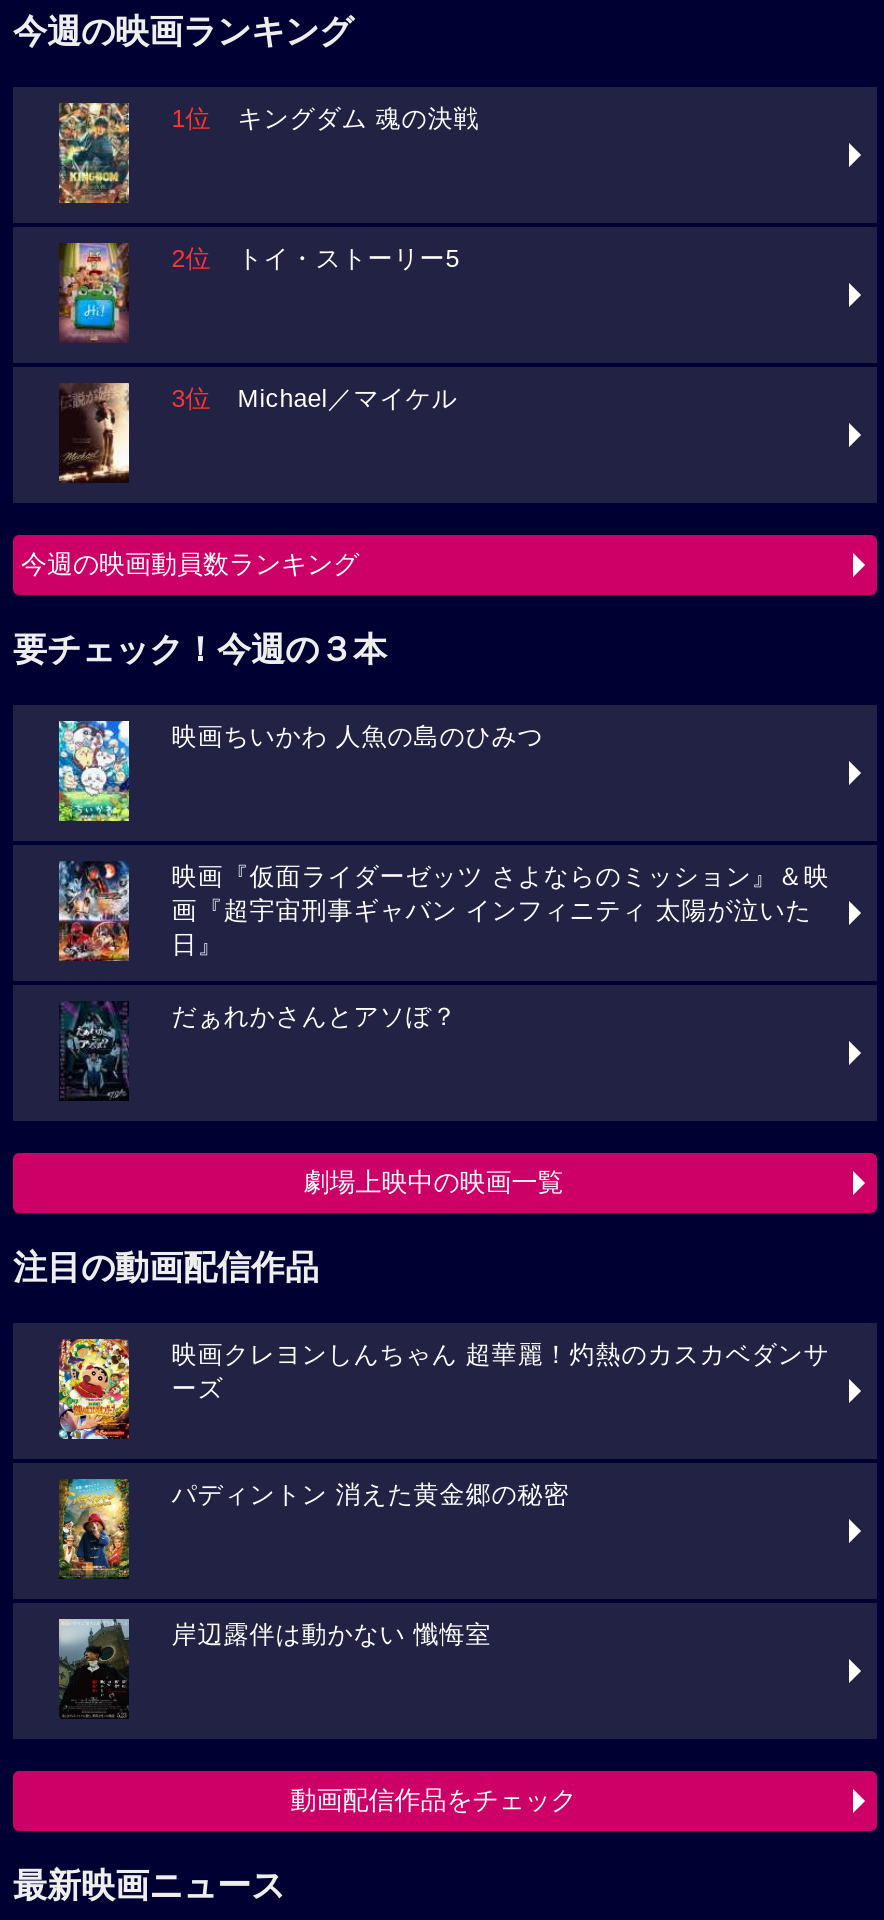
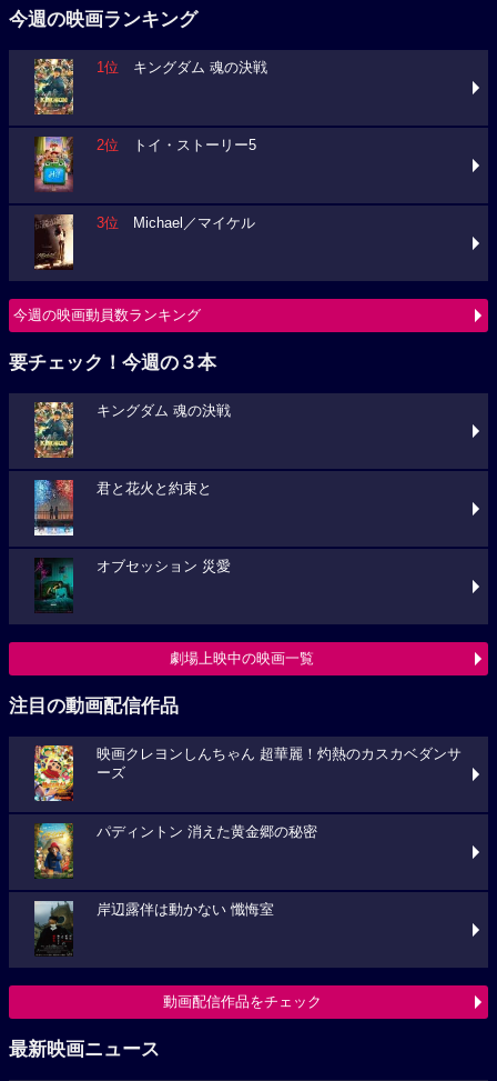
[57,719,544,823] [image] | 映画ちいかわ 人魚の島のひみつ -> [33,401,231,459] [image] | キングダム 魂の決戦
[57,859,830,961] [image] | 映画『仮面ライダーゼッツ さよならのミッション』＆映 | 画『超宇宙刑事ギャバン インフィニティ 太陽が泣いた | 日』 -> [33,479,212,537] [image] | 君と花火と約束と
[61,1001,458,1097] [image] | だぁれかさんとアソぼ？ -> [34,558,231,611] [image] | オブセッション 災愛

